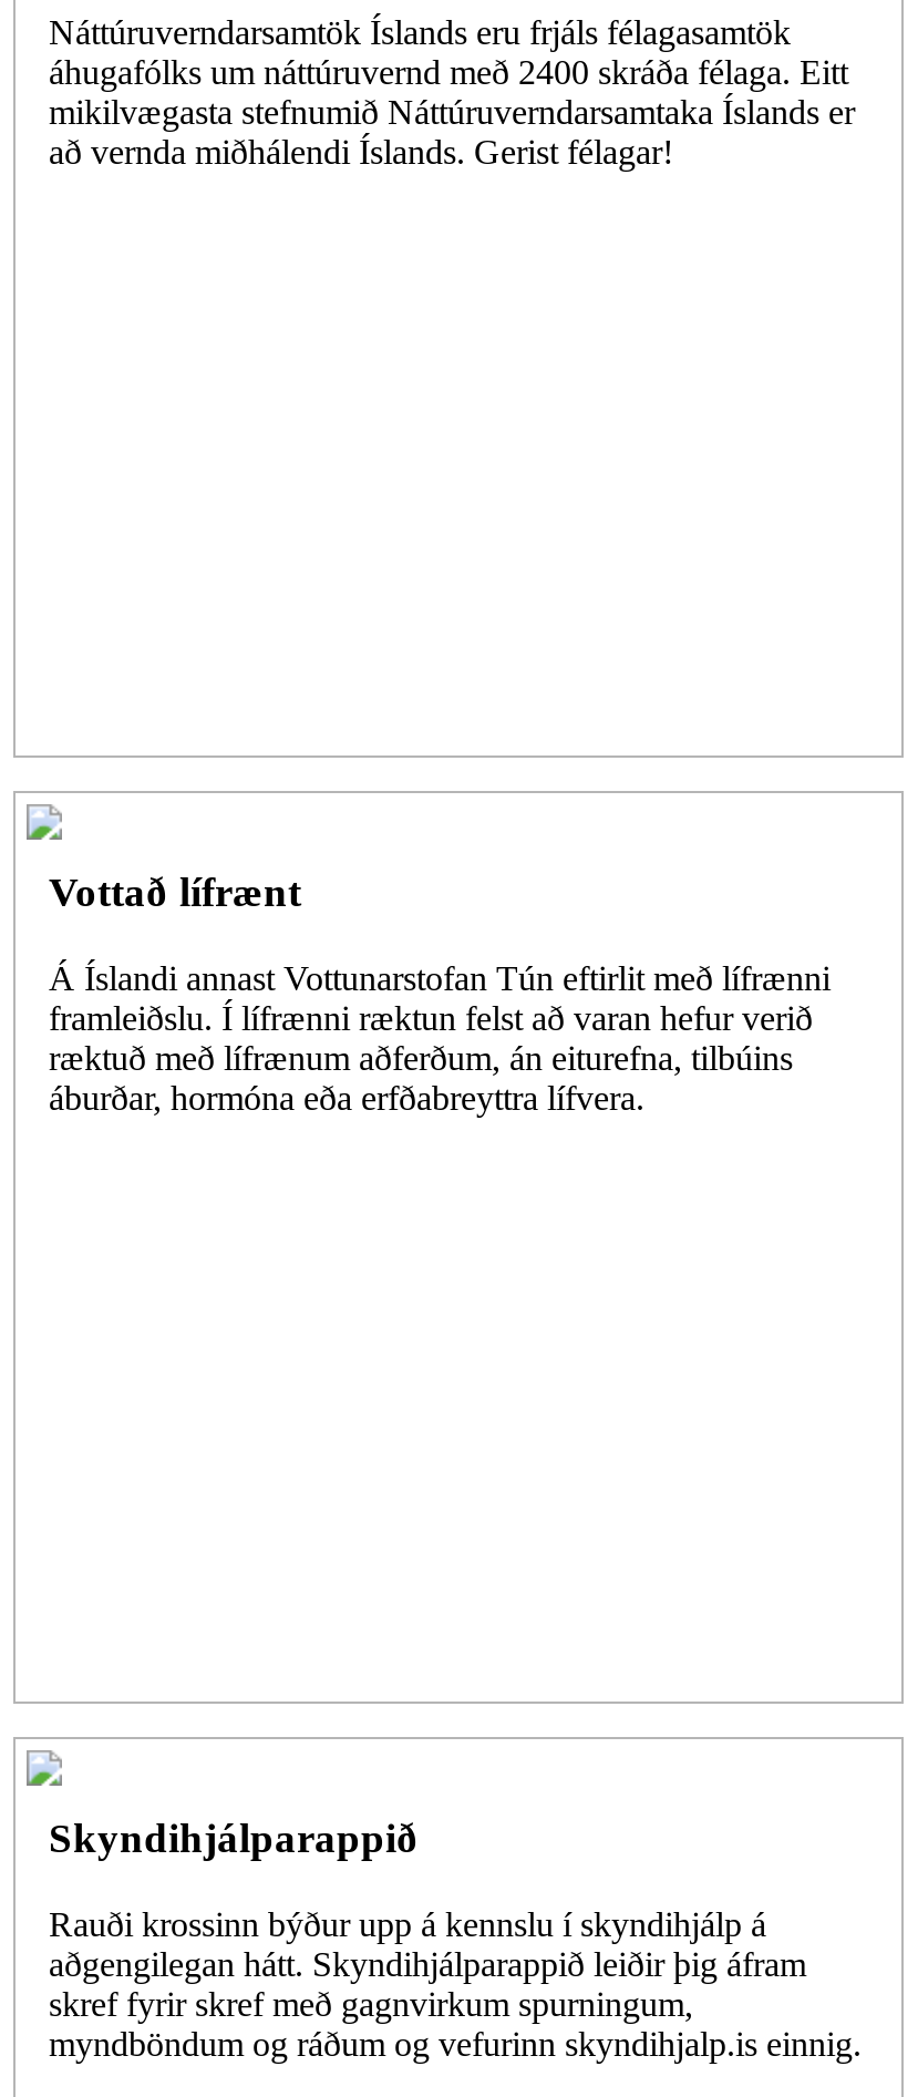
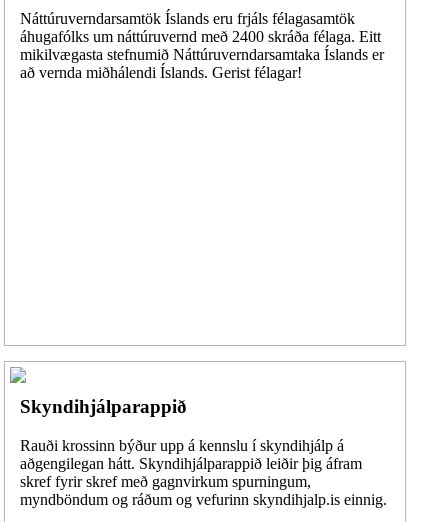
[49,869,831,1116] Vottað lífrænt | Á Íslandi annast Vottunarstofan Tún eftirlit með lífrænni | framleiðslu. Í lífrænni ræktun felst að varan hefur verið | ræktuð með lífrænum aðferðum, án eiturefna, tilbúins | áburðar, hormóna eða erfðabreyttra lífvera. -> none

